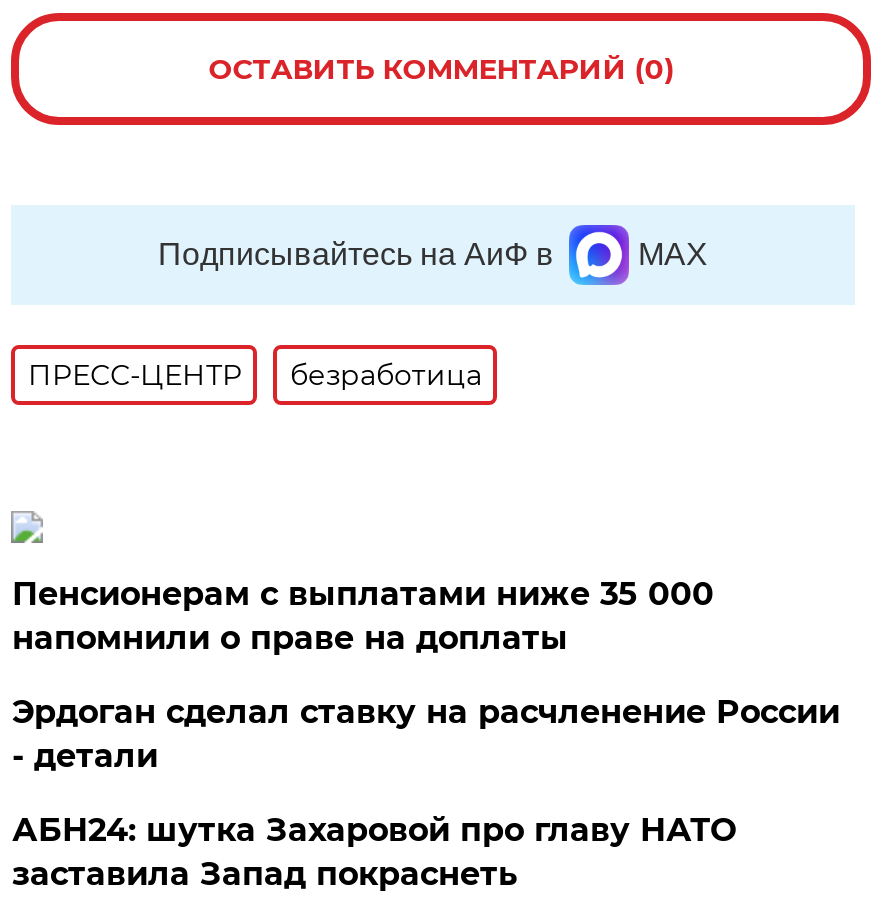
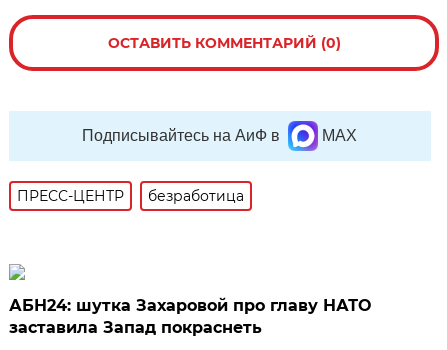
[12,575,840,775] Пенсионерам с выплатами ниже 35 000 | напомнили о праве на доплаты | Эрдоган сделал ставку на расчленение России | - детали -> none

